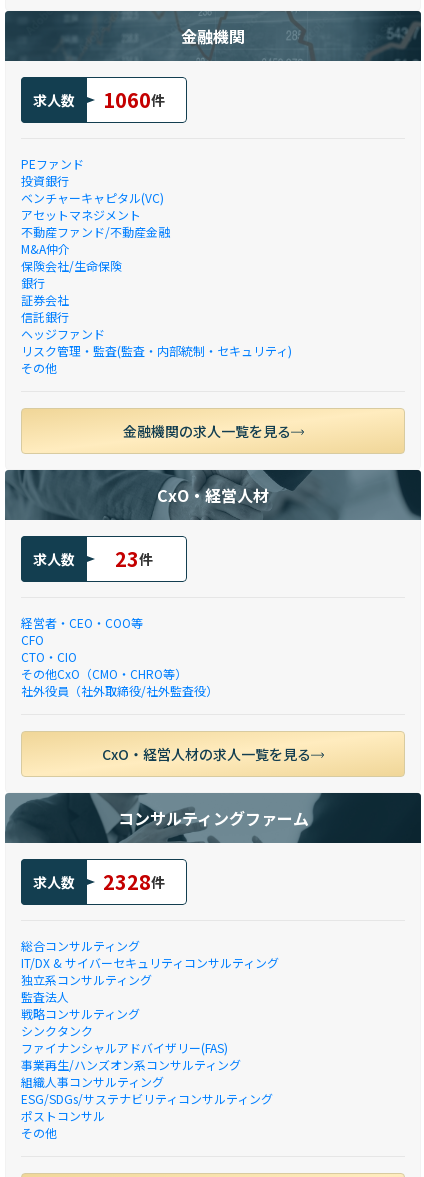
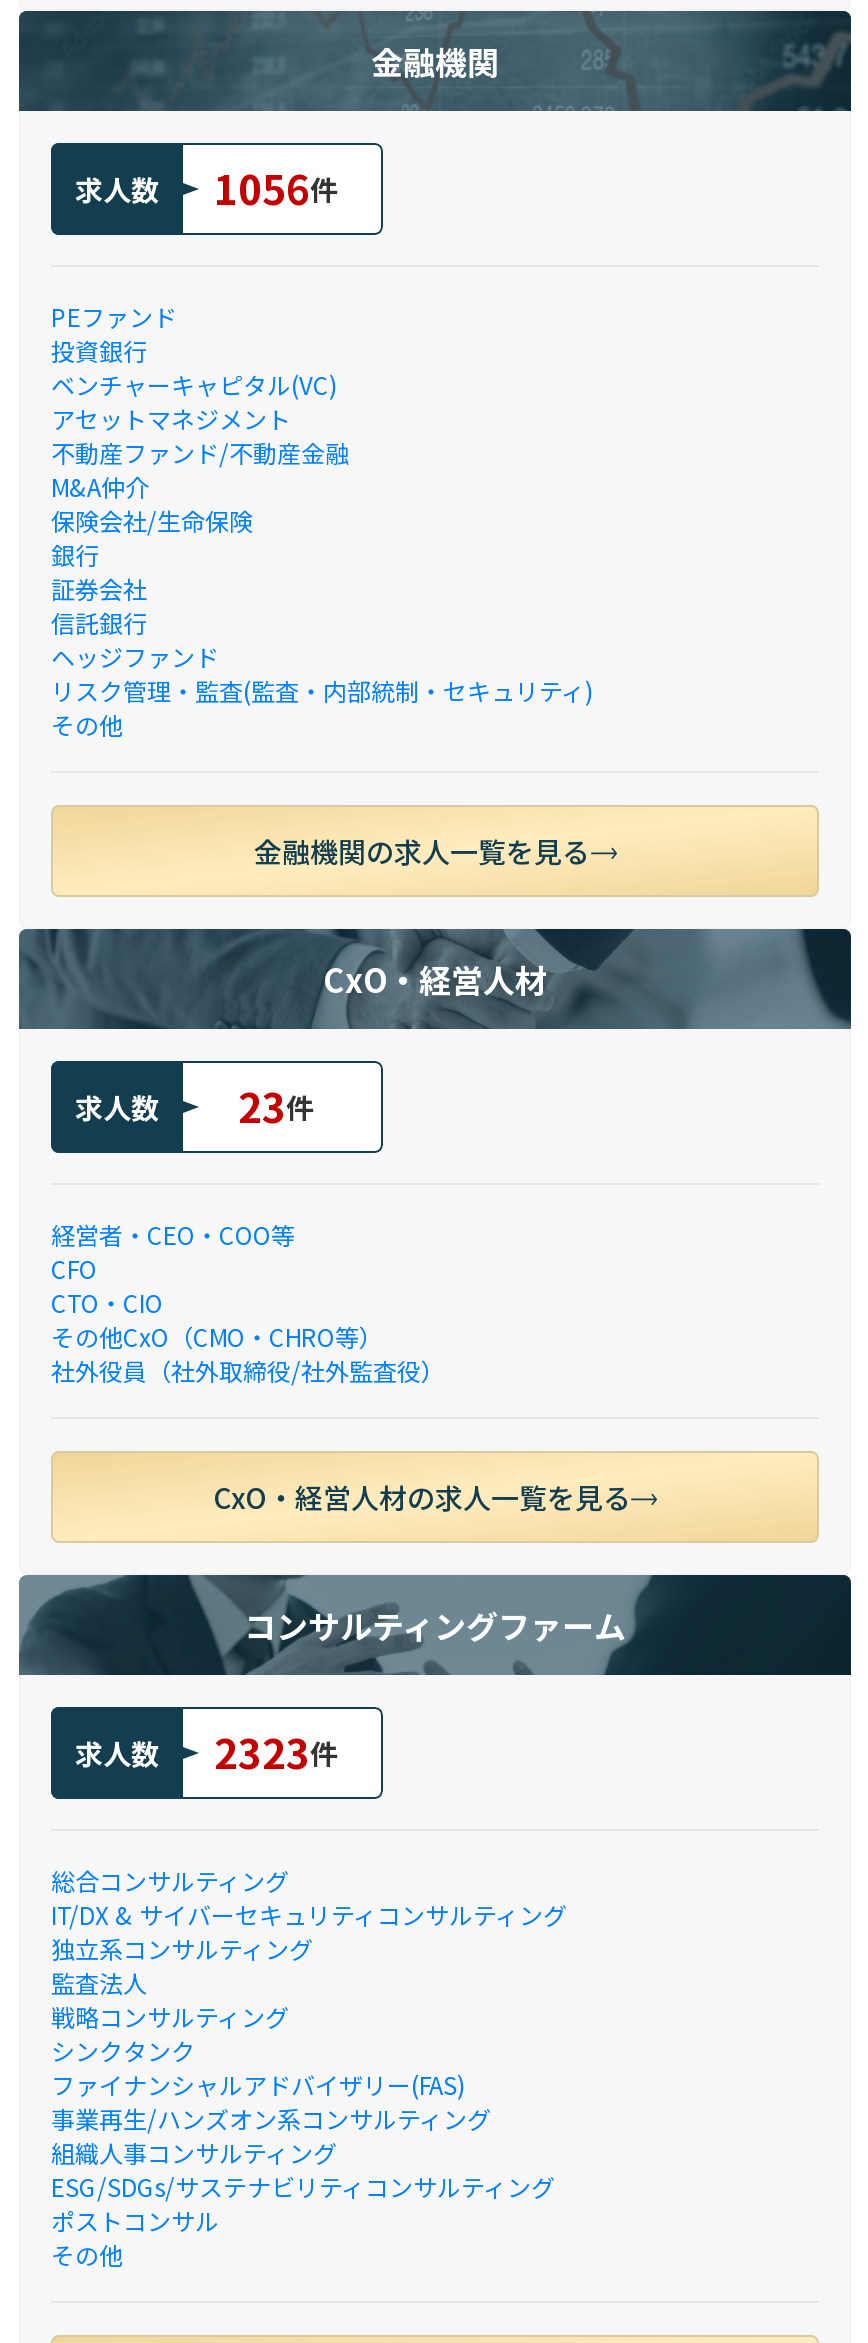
[33,85,164,114] 求人数 1060件 -> [75,159,338,217] 求人数 1056件
[33,867,164,896] 求人数 2328件 -> [75,1723,338,1781] 求人数 2323件

